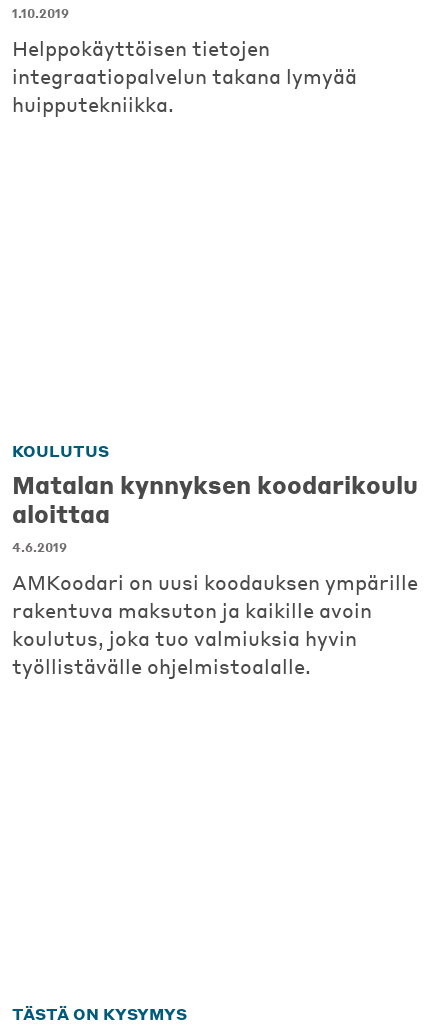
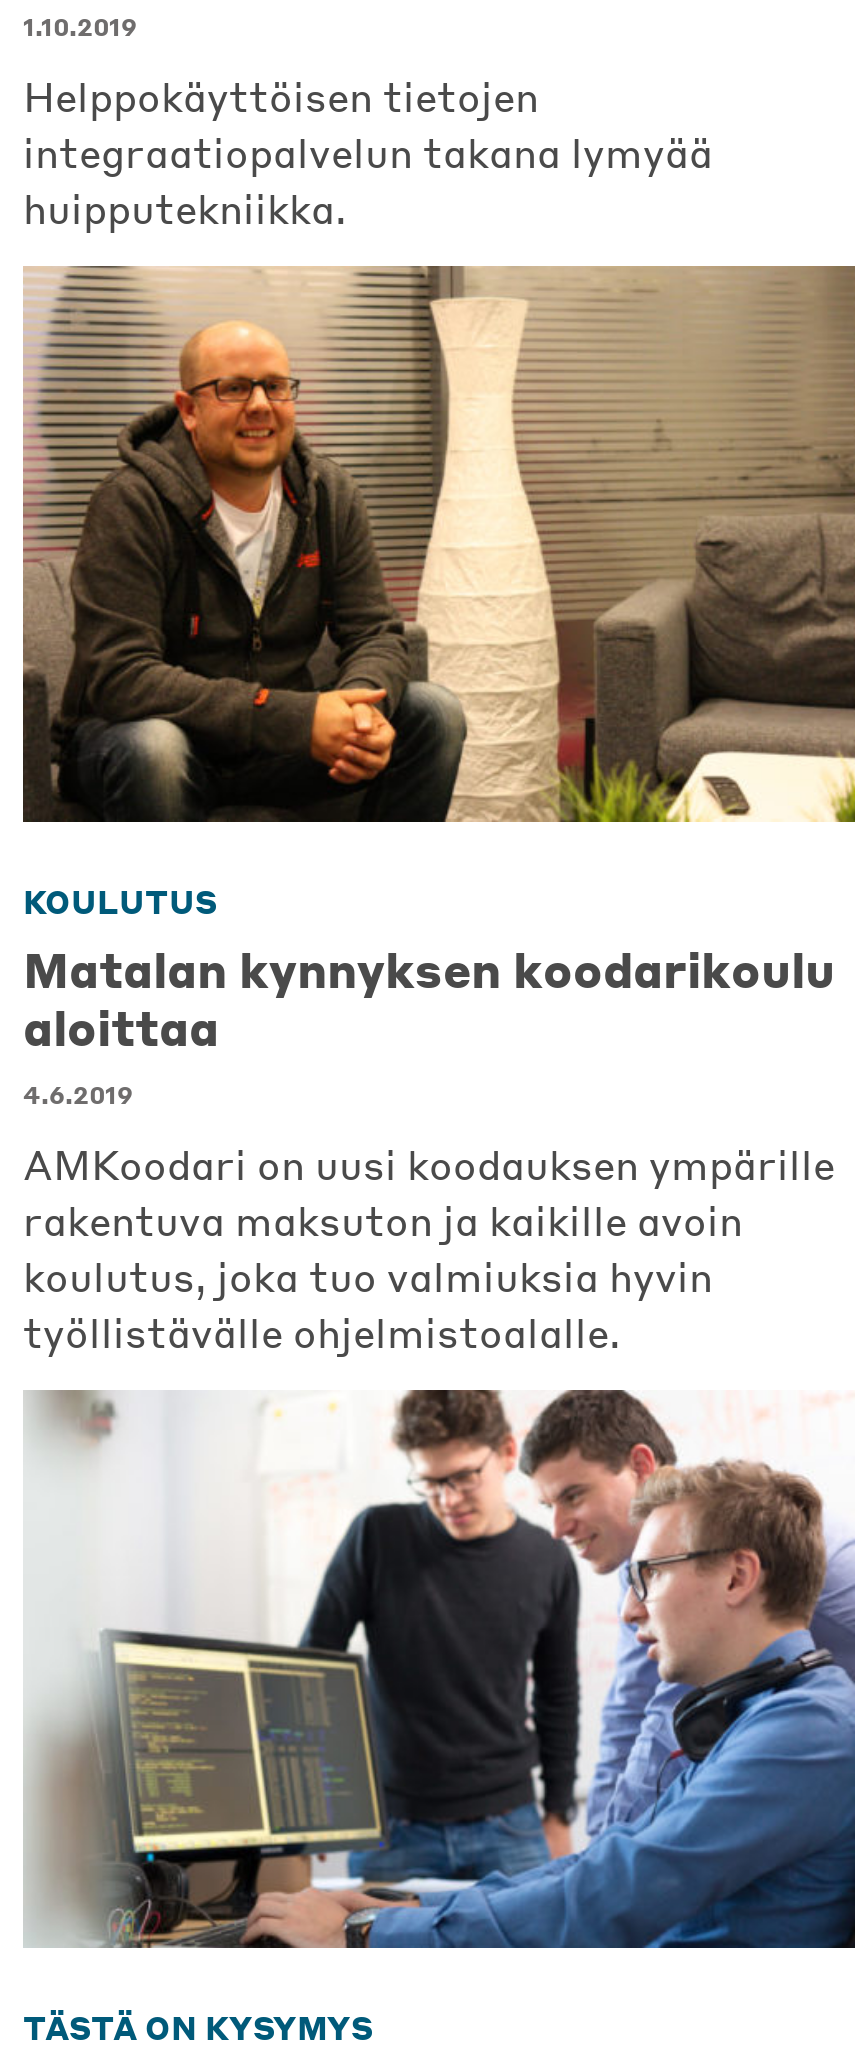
none -> [21,264,857,824] [image]
none -> [23,1388,857,1950] [image]

